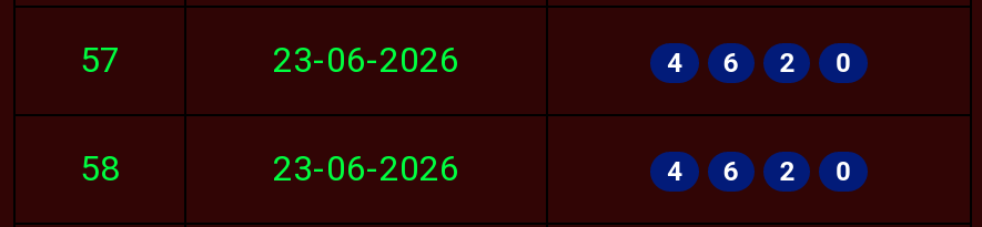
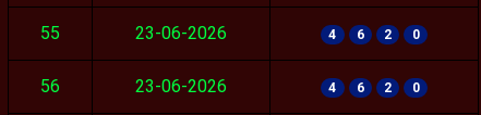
[80,39,120,81] 57 -> [40,23,60,43] 55
[80,147,120,189] 58 -> [40,76,60,97] 56

